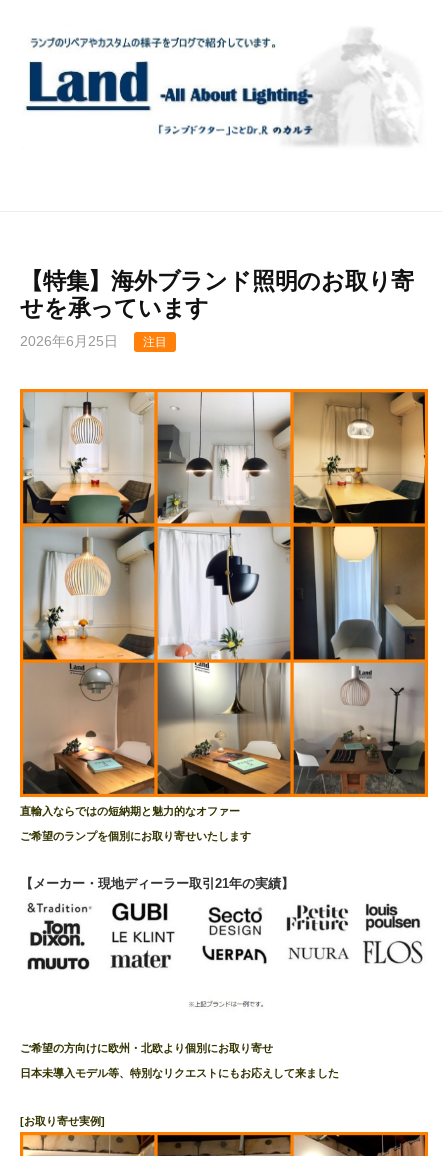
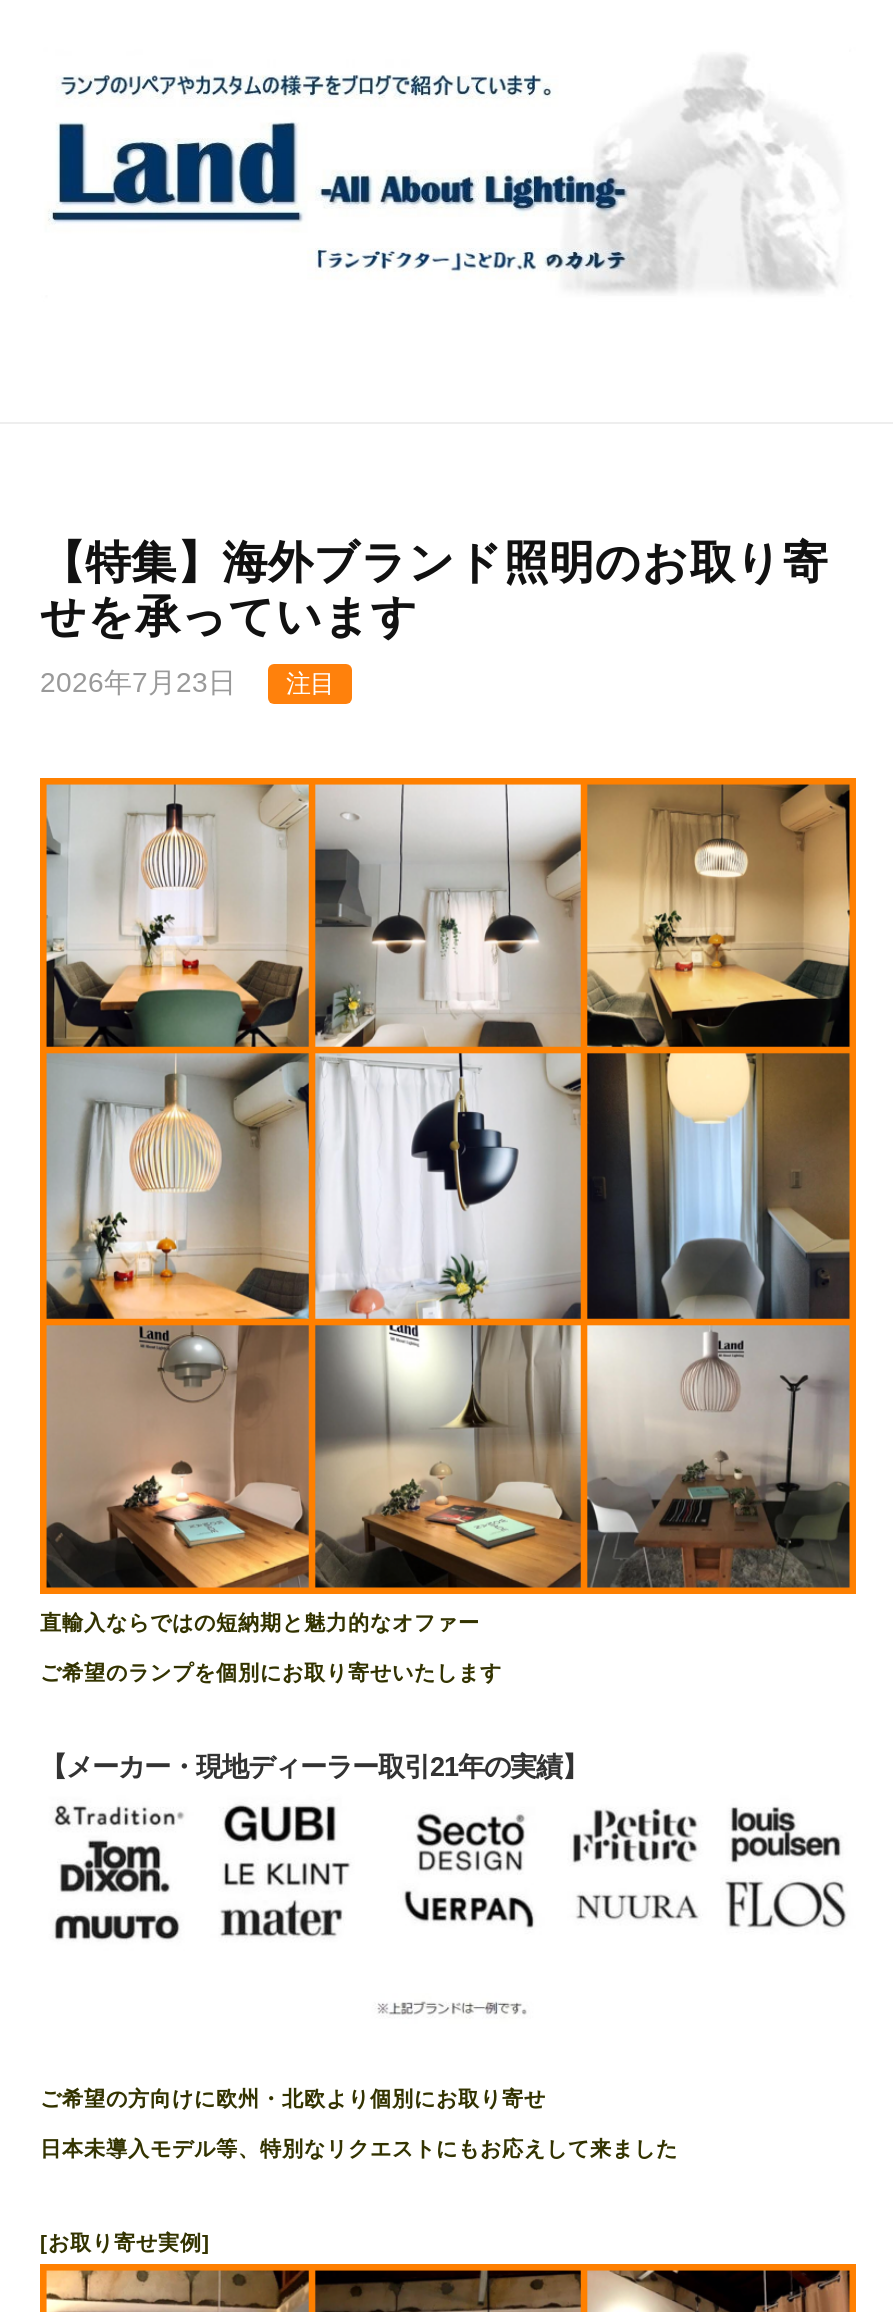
[20,333,167,349] 2026年6月25日 注目 -> [40,666,334,698] 2026年7月23日 注目

